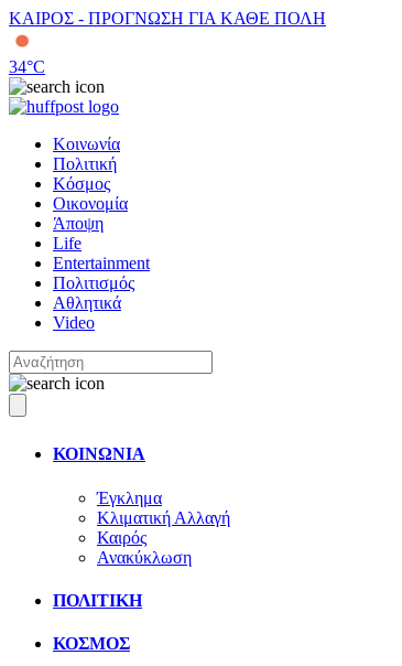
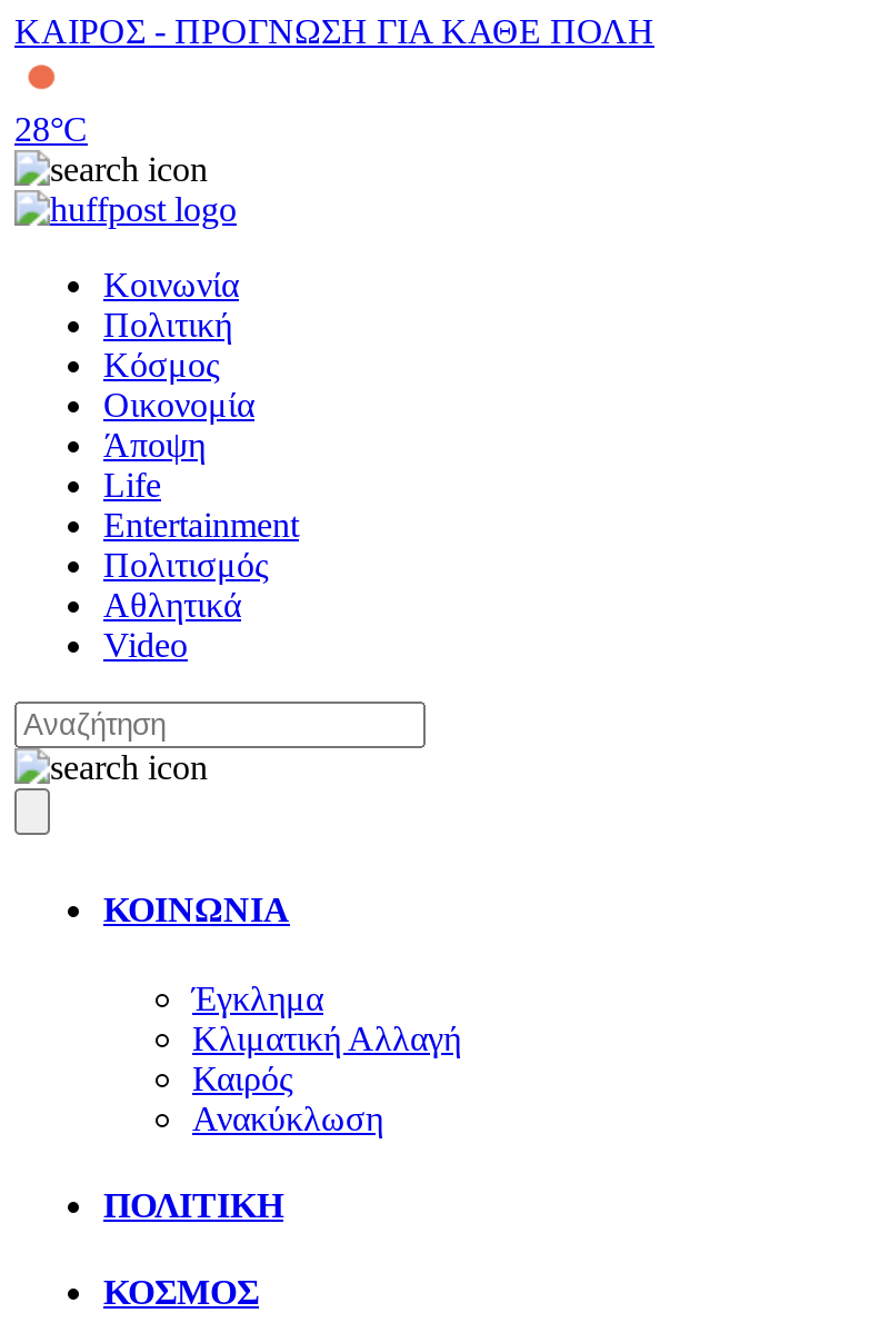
[9,57,45,76] 34°C -> [14,110,88,148] 28°C

